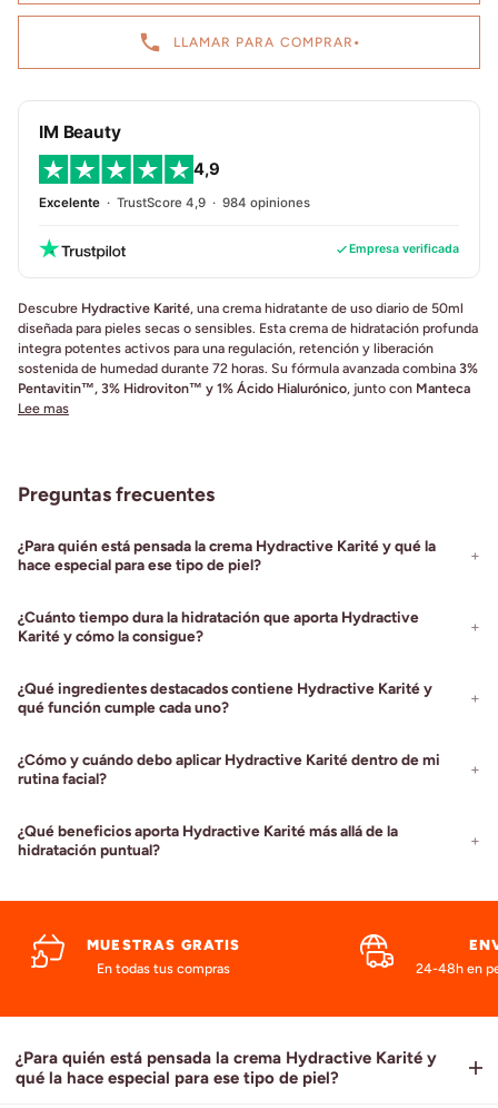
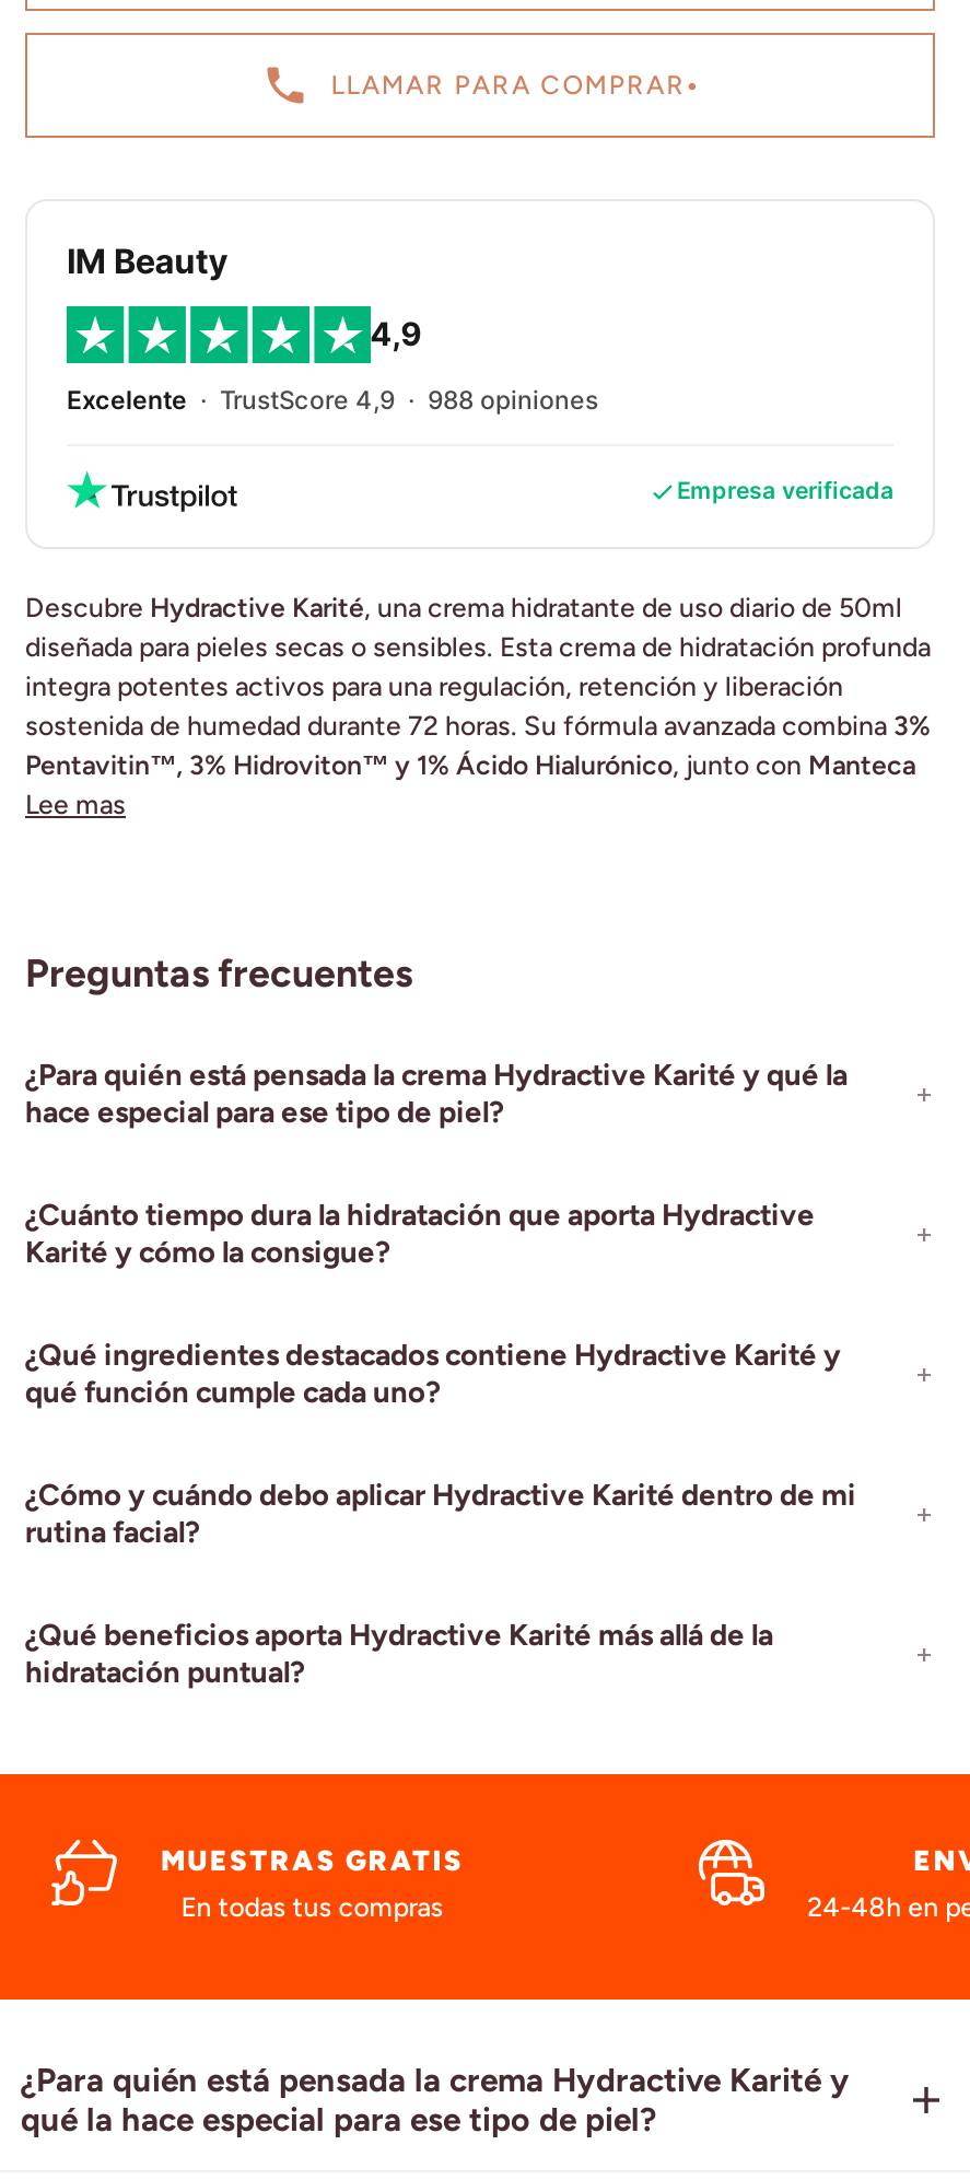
[39,195,310,210] Excelente · TrustScore 4,9 · 984 opiniones -> [67,386,598,416] Excelente · TrustScore 4,9 · 988 opiniones

